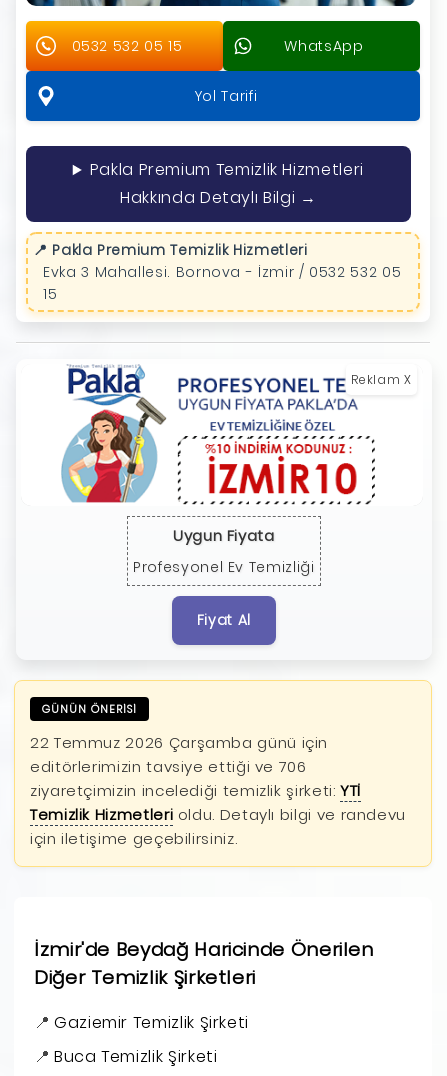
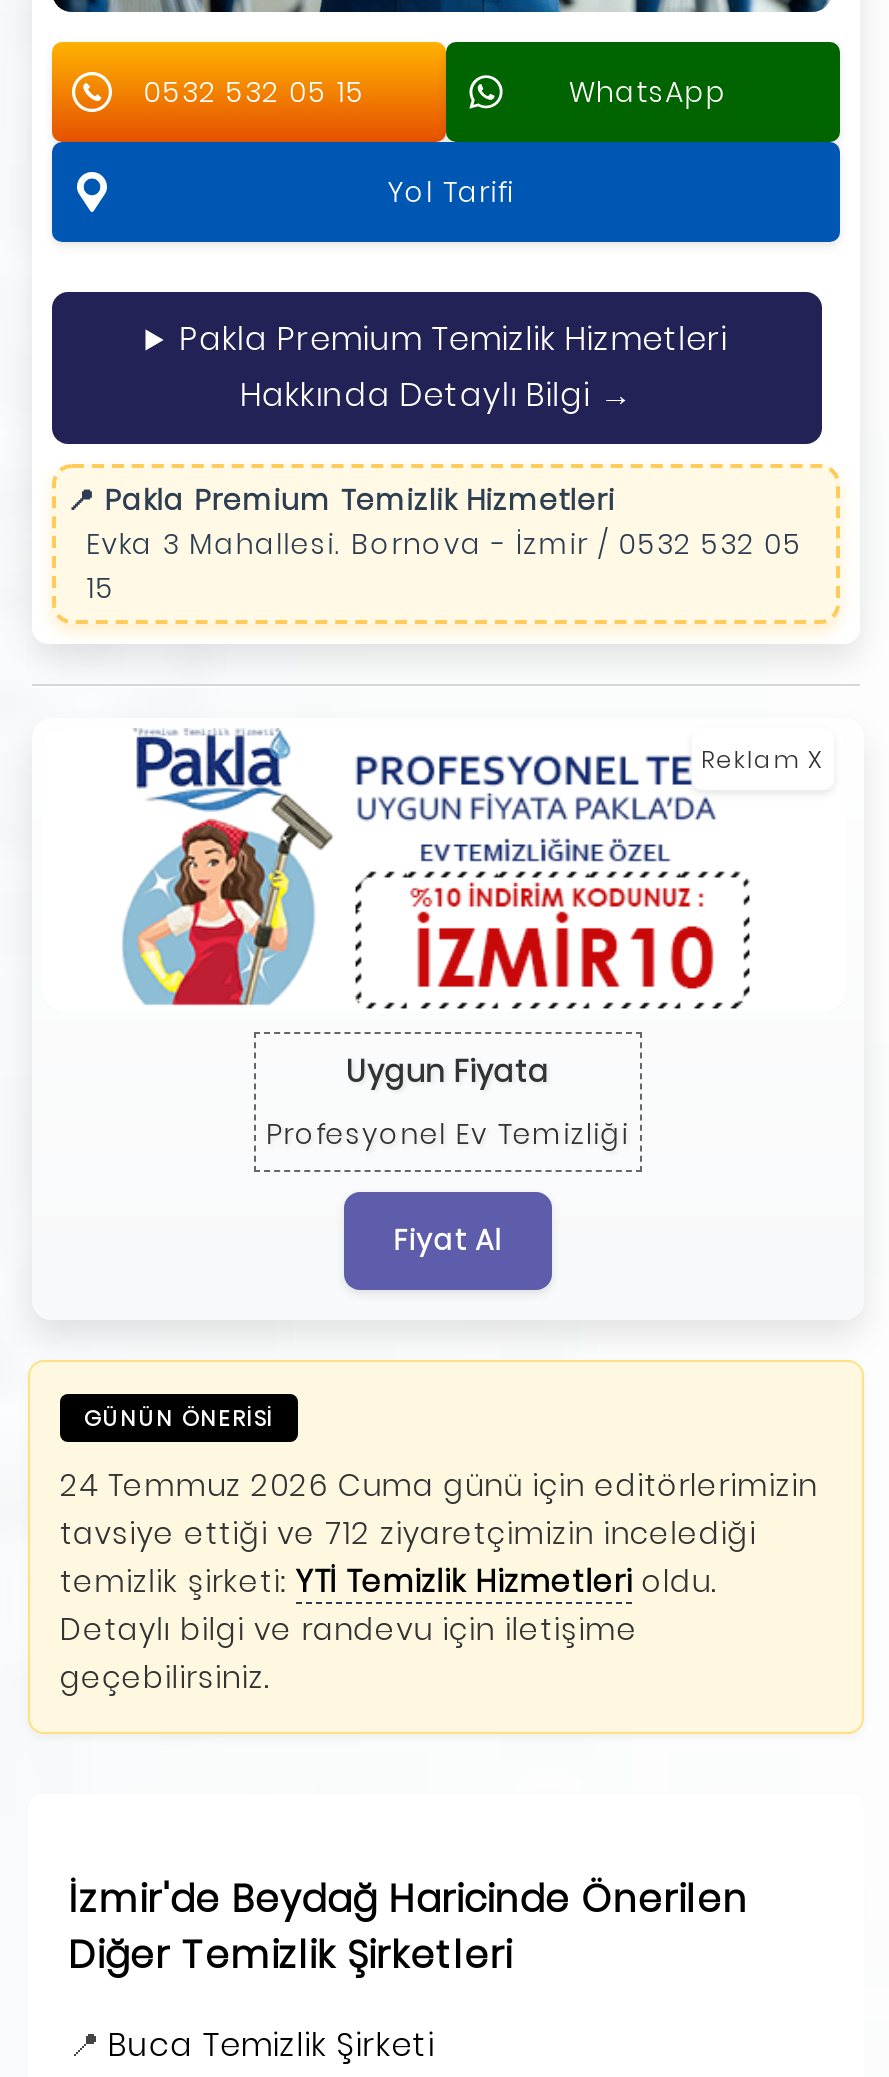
[30,732,406,849] 22 Temmuz 2026 Çarşamba günü için | editörlerimizin tavsiye ettiği ve 706 | ziyaretçimizin incelediği temizlik şirketi: YTİ | Temizlik Hizmetleri oldu. Detaylı bilgi ve randevu | için iletişime geçebilirsiniz. -> [60,1465,818,1699] 24 Temmuz 2026 Cuma günü için editörlerimizin | tavsiye ettiği ve 712 ziyaretçimizin incelediği | temizlik şirketi: YTİ Temizlik Hizmetleri oldu. | Detaylı bilgi ve randevu için iletişime | geçebilirsiniz.
[54,1011,249,1034] Gaziemir Temizlik Şirketi -> none

